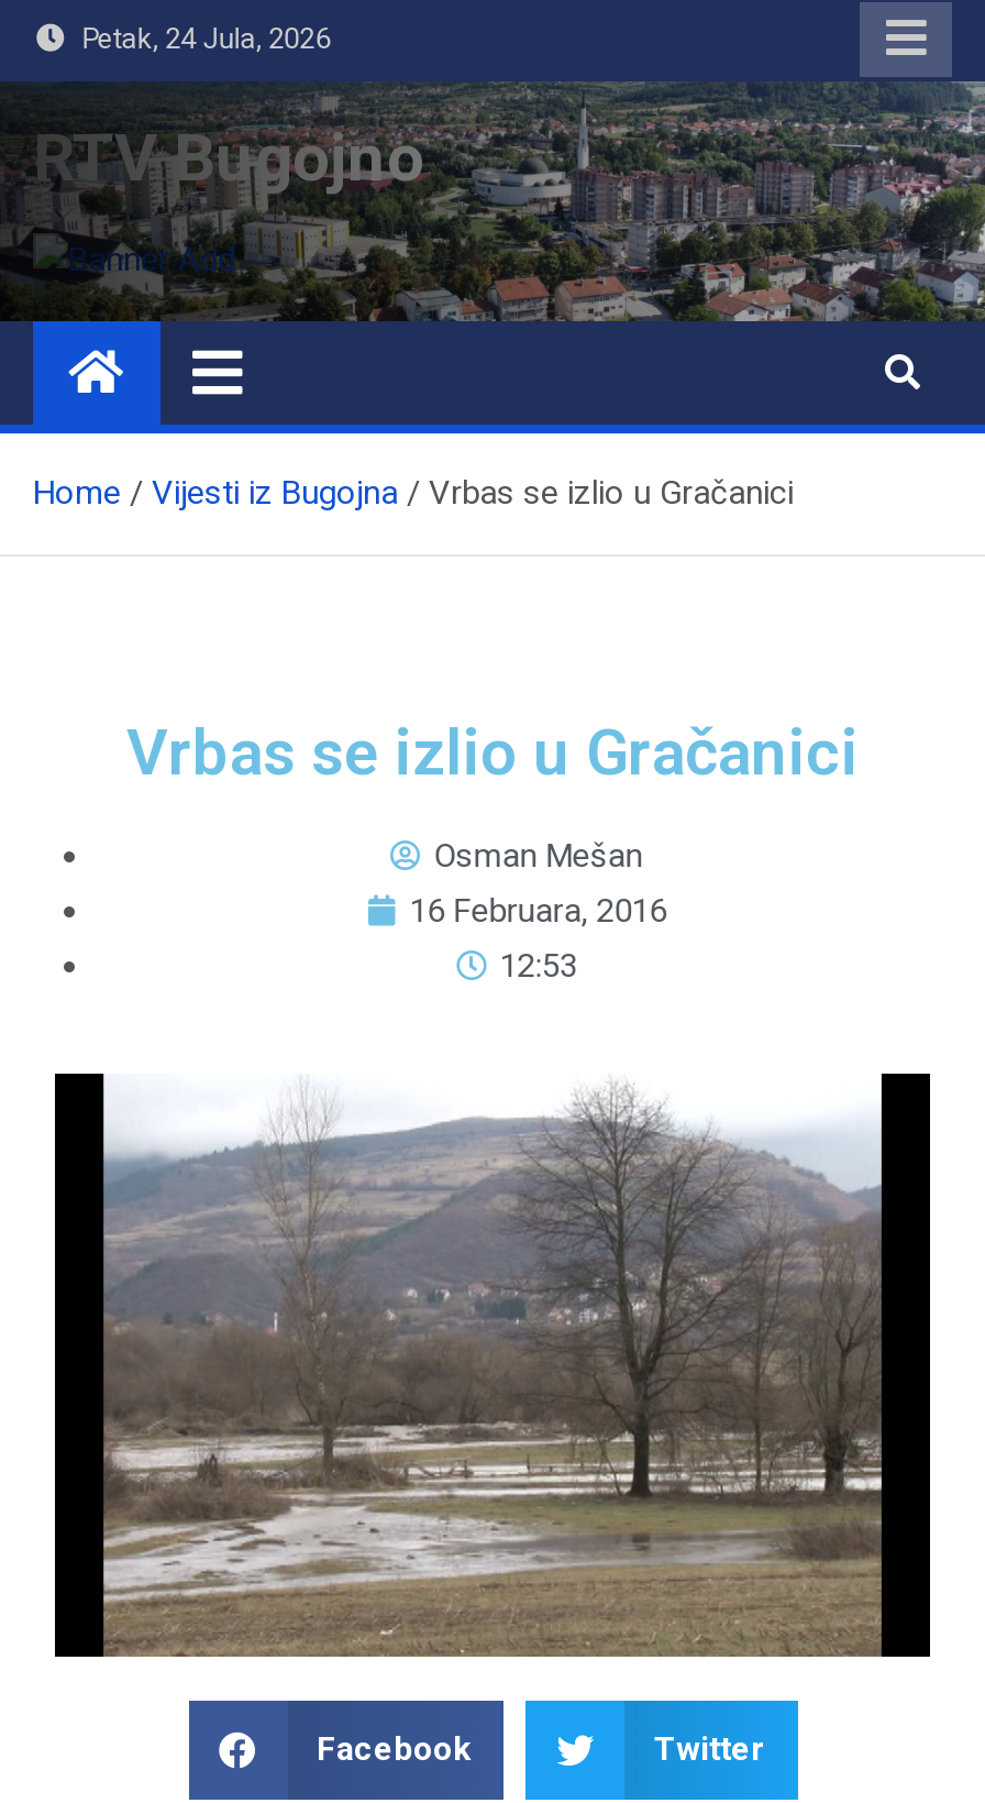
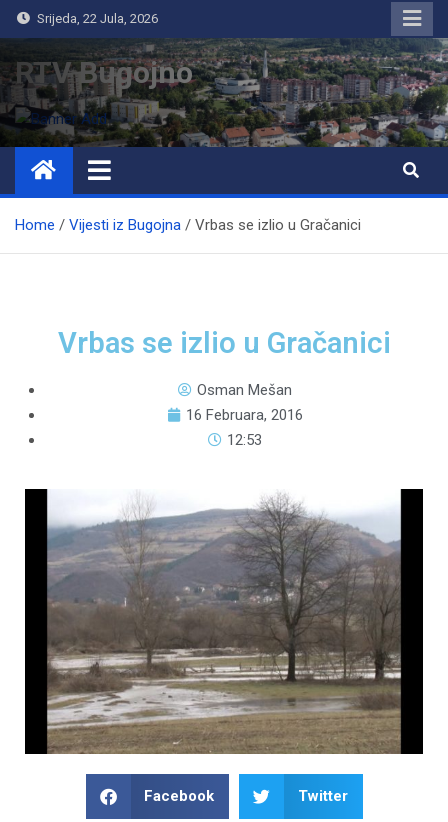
[69,22,330,55] Petak, 24 Jula, 2026 -> [31,11,158,26] Srijeda, 22 Jula, 2026

